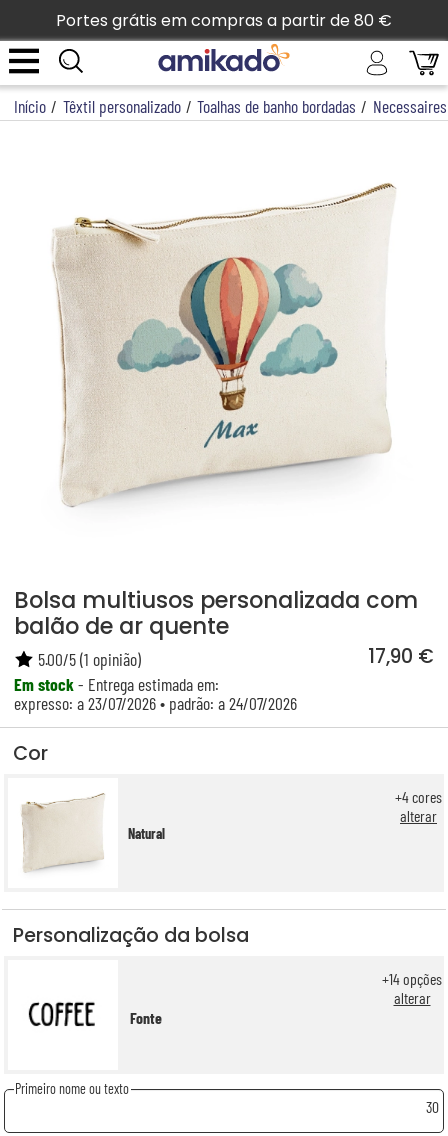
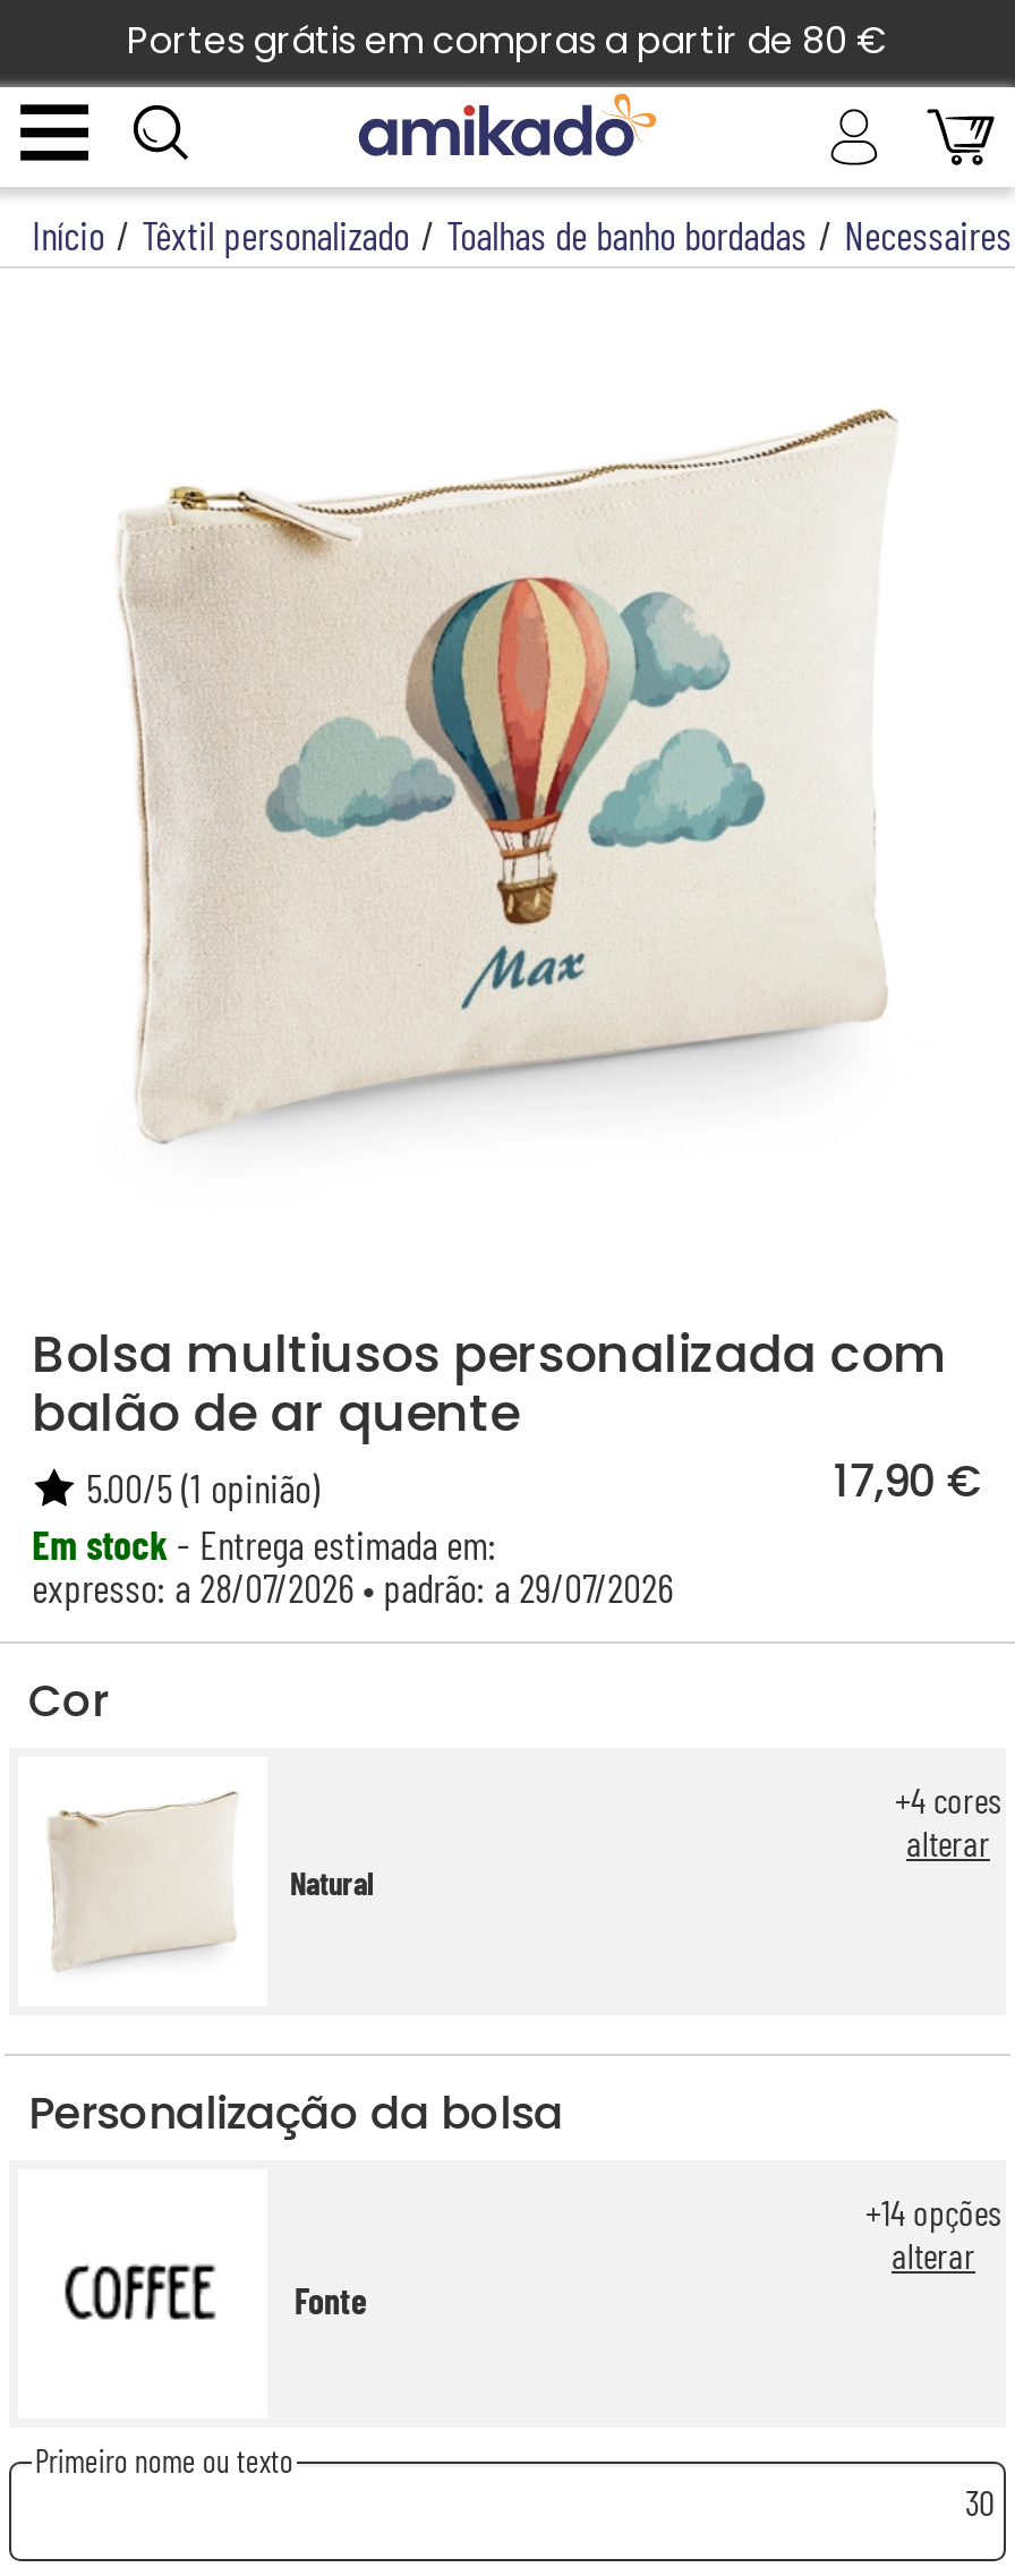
[14,692,297,714] expresso: a 23/07/2026 • padrão: a 24/07/2026 -> [32,1561,673,1611] expresso: a 28/07/2026 • padrão: a 29/07/2026

